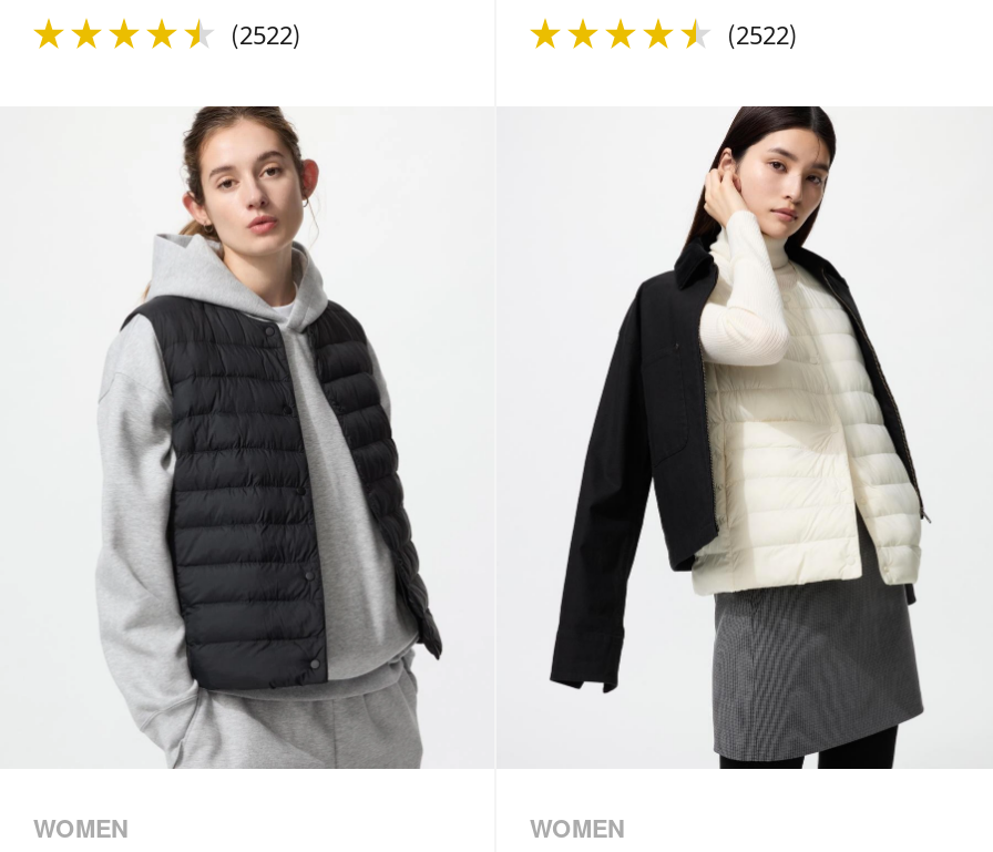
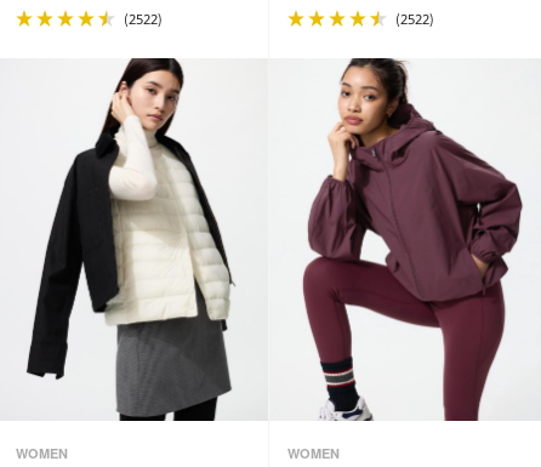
[53,104,446,769] [image] -> [25,57,239,422] [image]
[547,104,960,771] [image] -> [298,57,524,422] [image]

